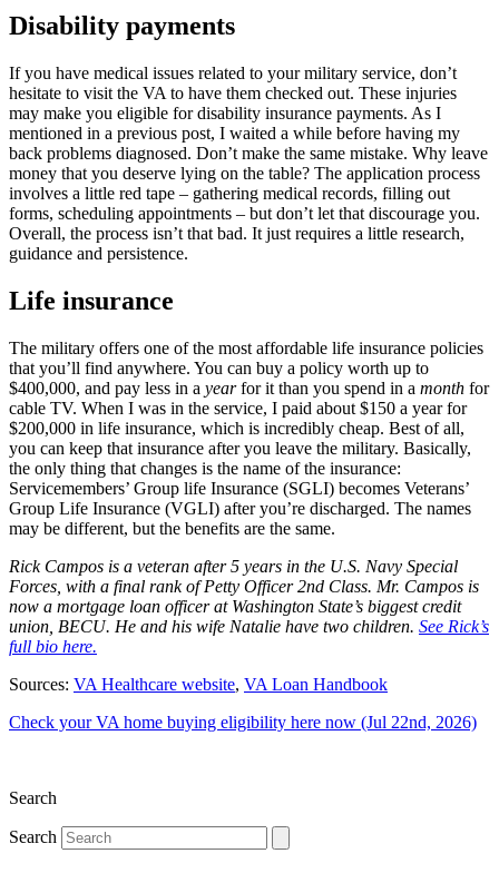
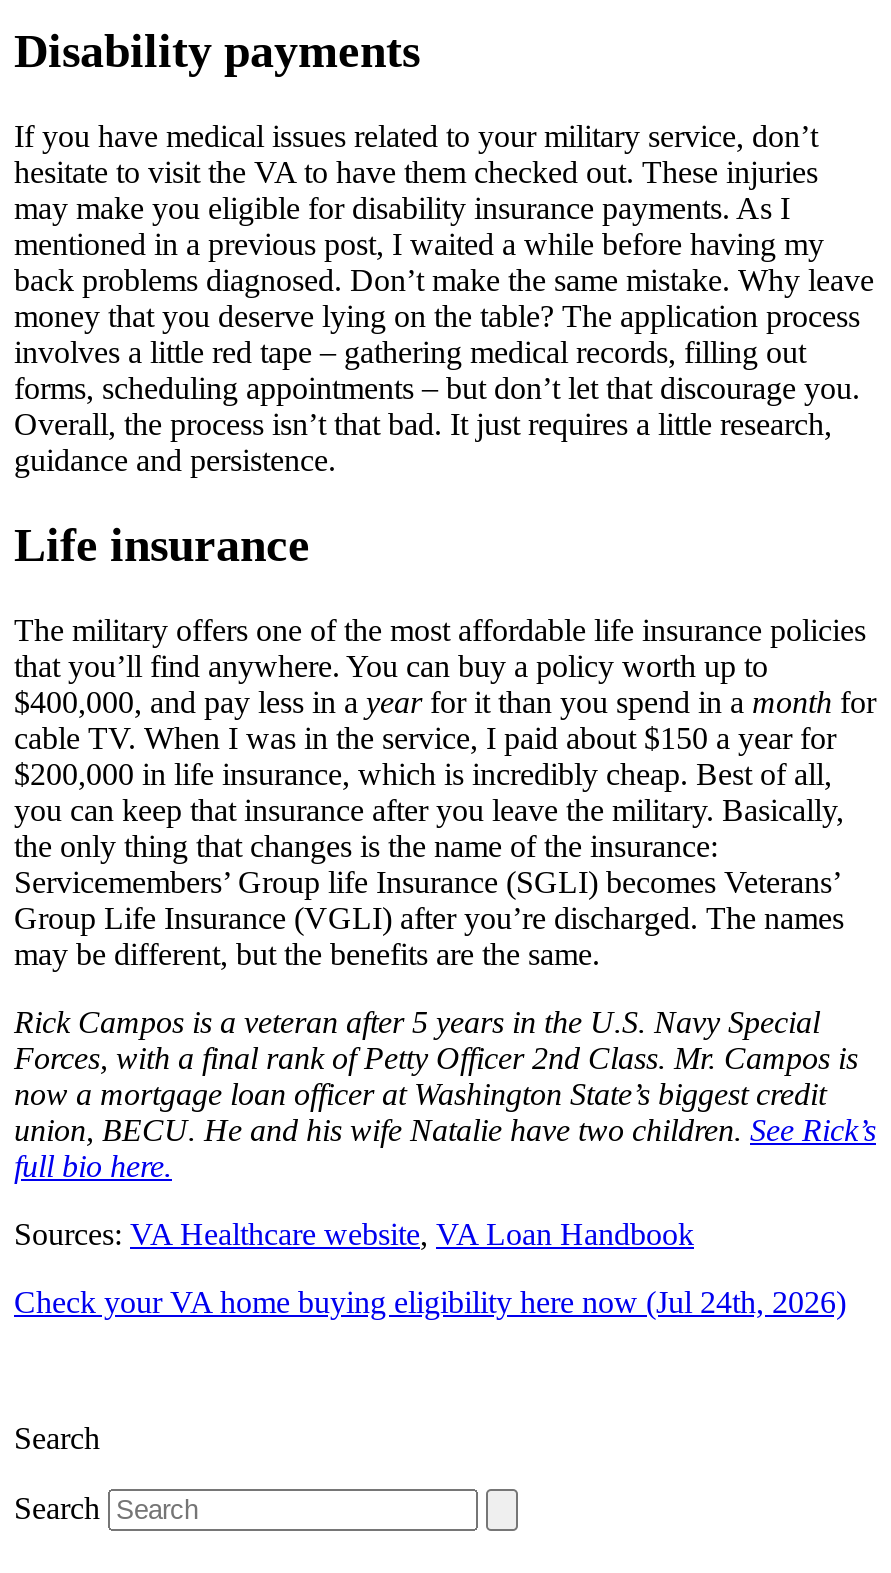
[9,712,477,731] Check your VA home buying eligibility here now (Jul 22nd, 2026) -> [14,1284,846,1318] Check your VA home buying eligibility here now (Jul 24th, 2026)

